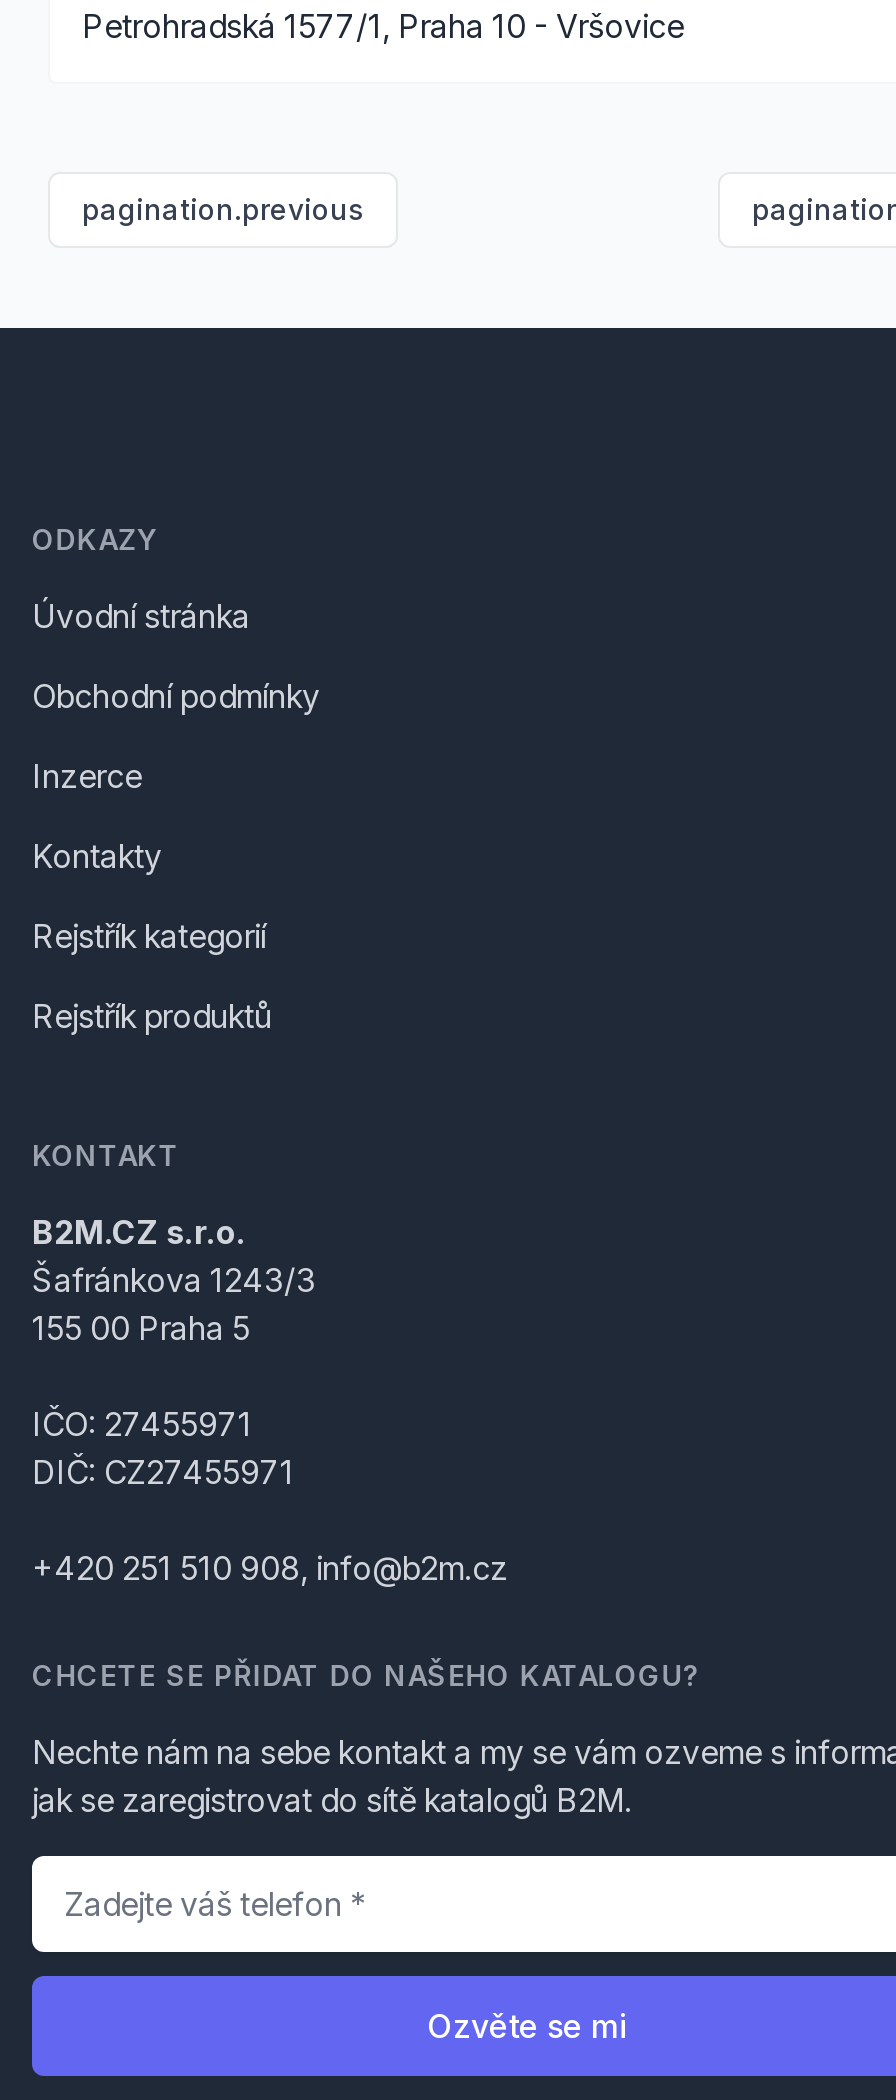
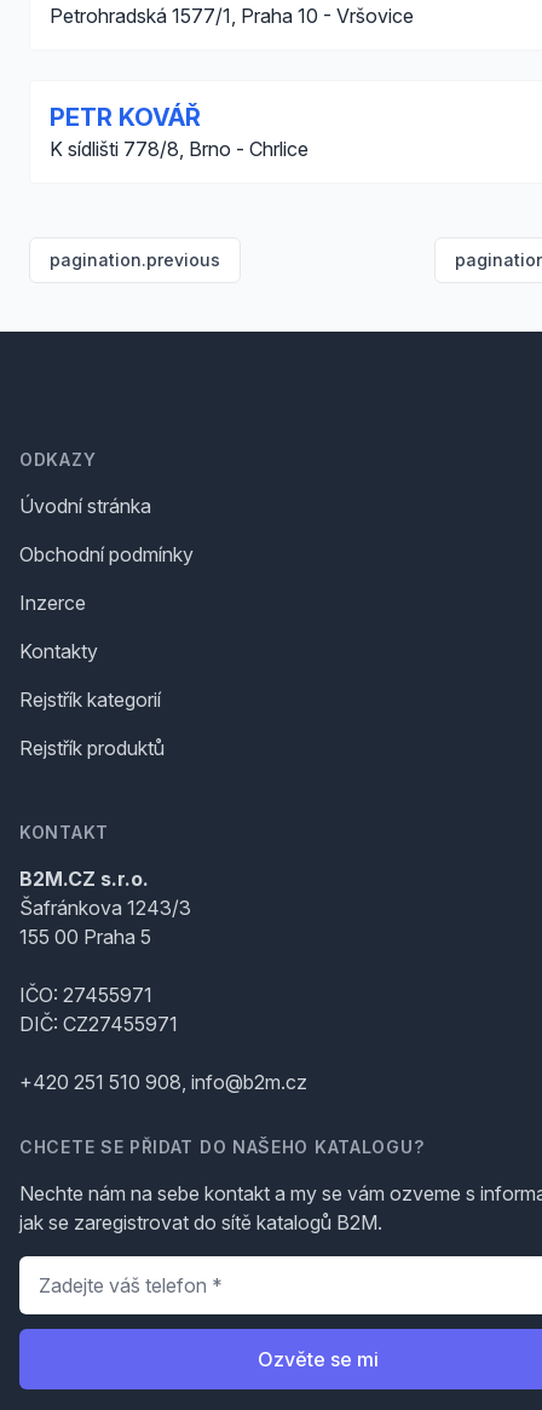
none -> [50,103,309,161] PETR KOVÁŘ | K sídlišti 778/8, Brno - Chrlice

